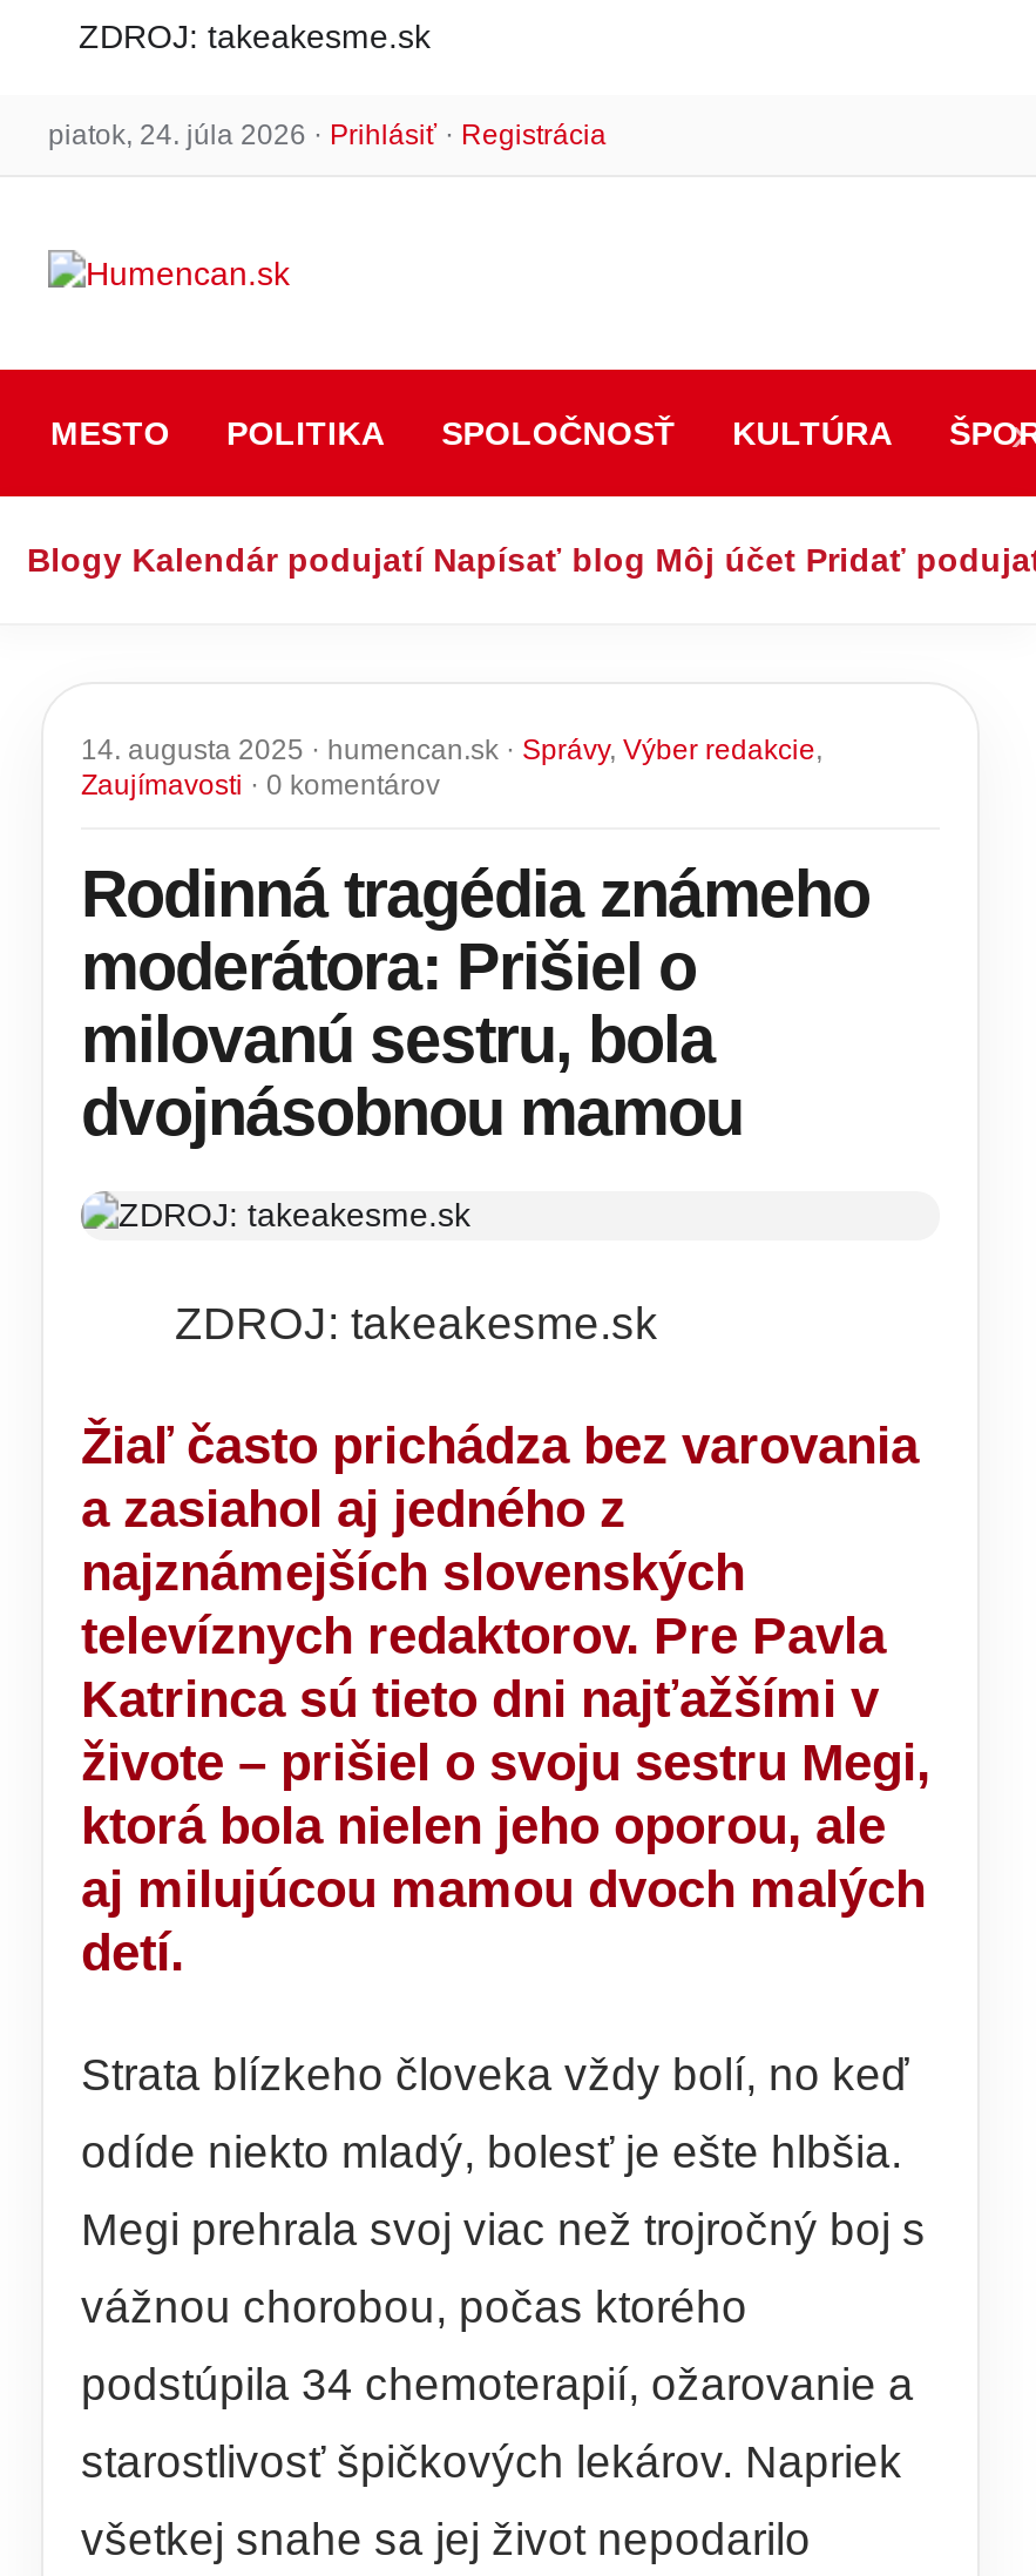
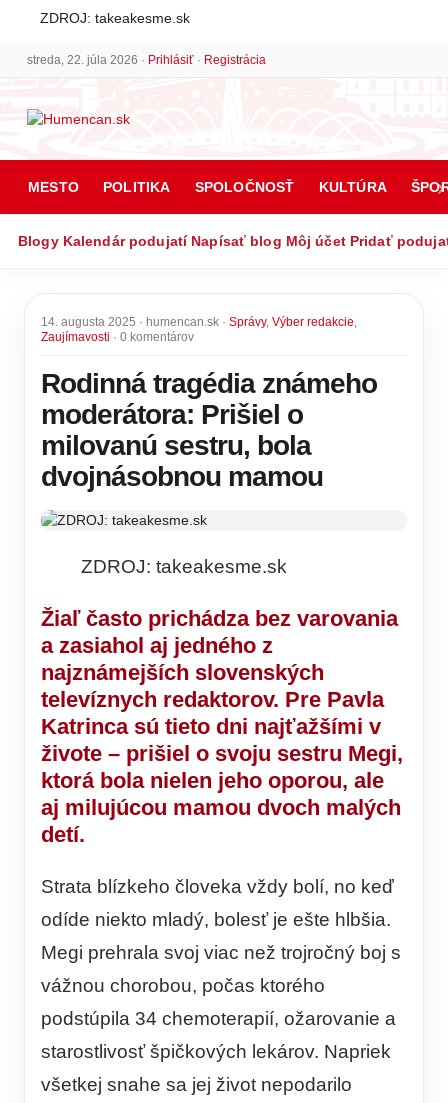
[48,119,607,151] piatok, 24. júla 2026 · Prihlásiť · Registrácia -> [27,53,266,67] streda, 22. júla 2026 · Prihlásiť · Registrácia

